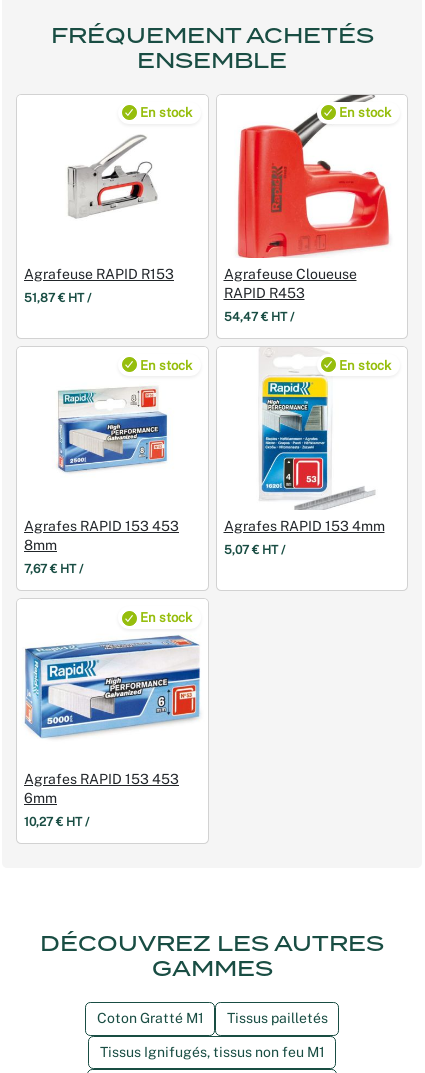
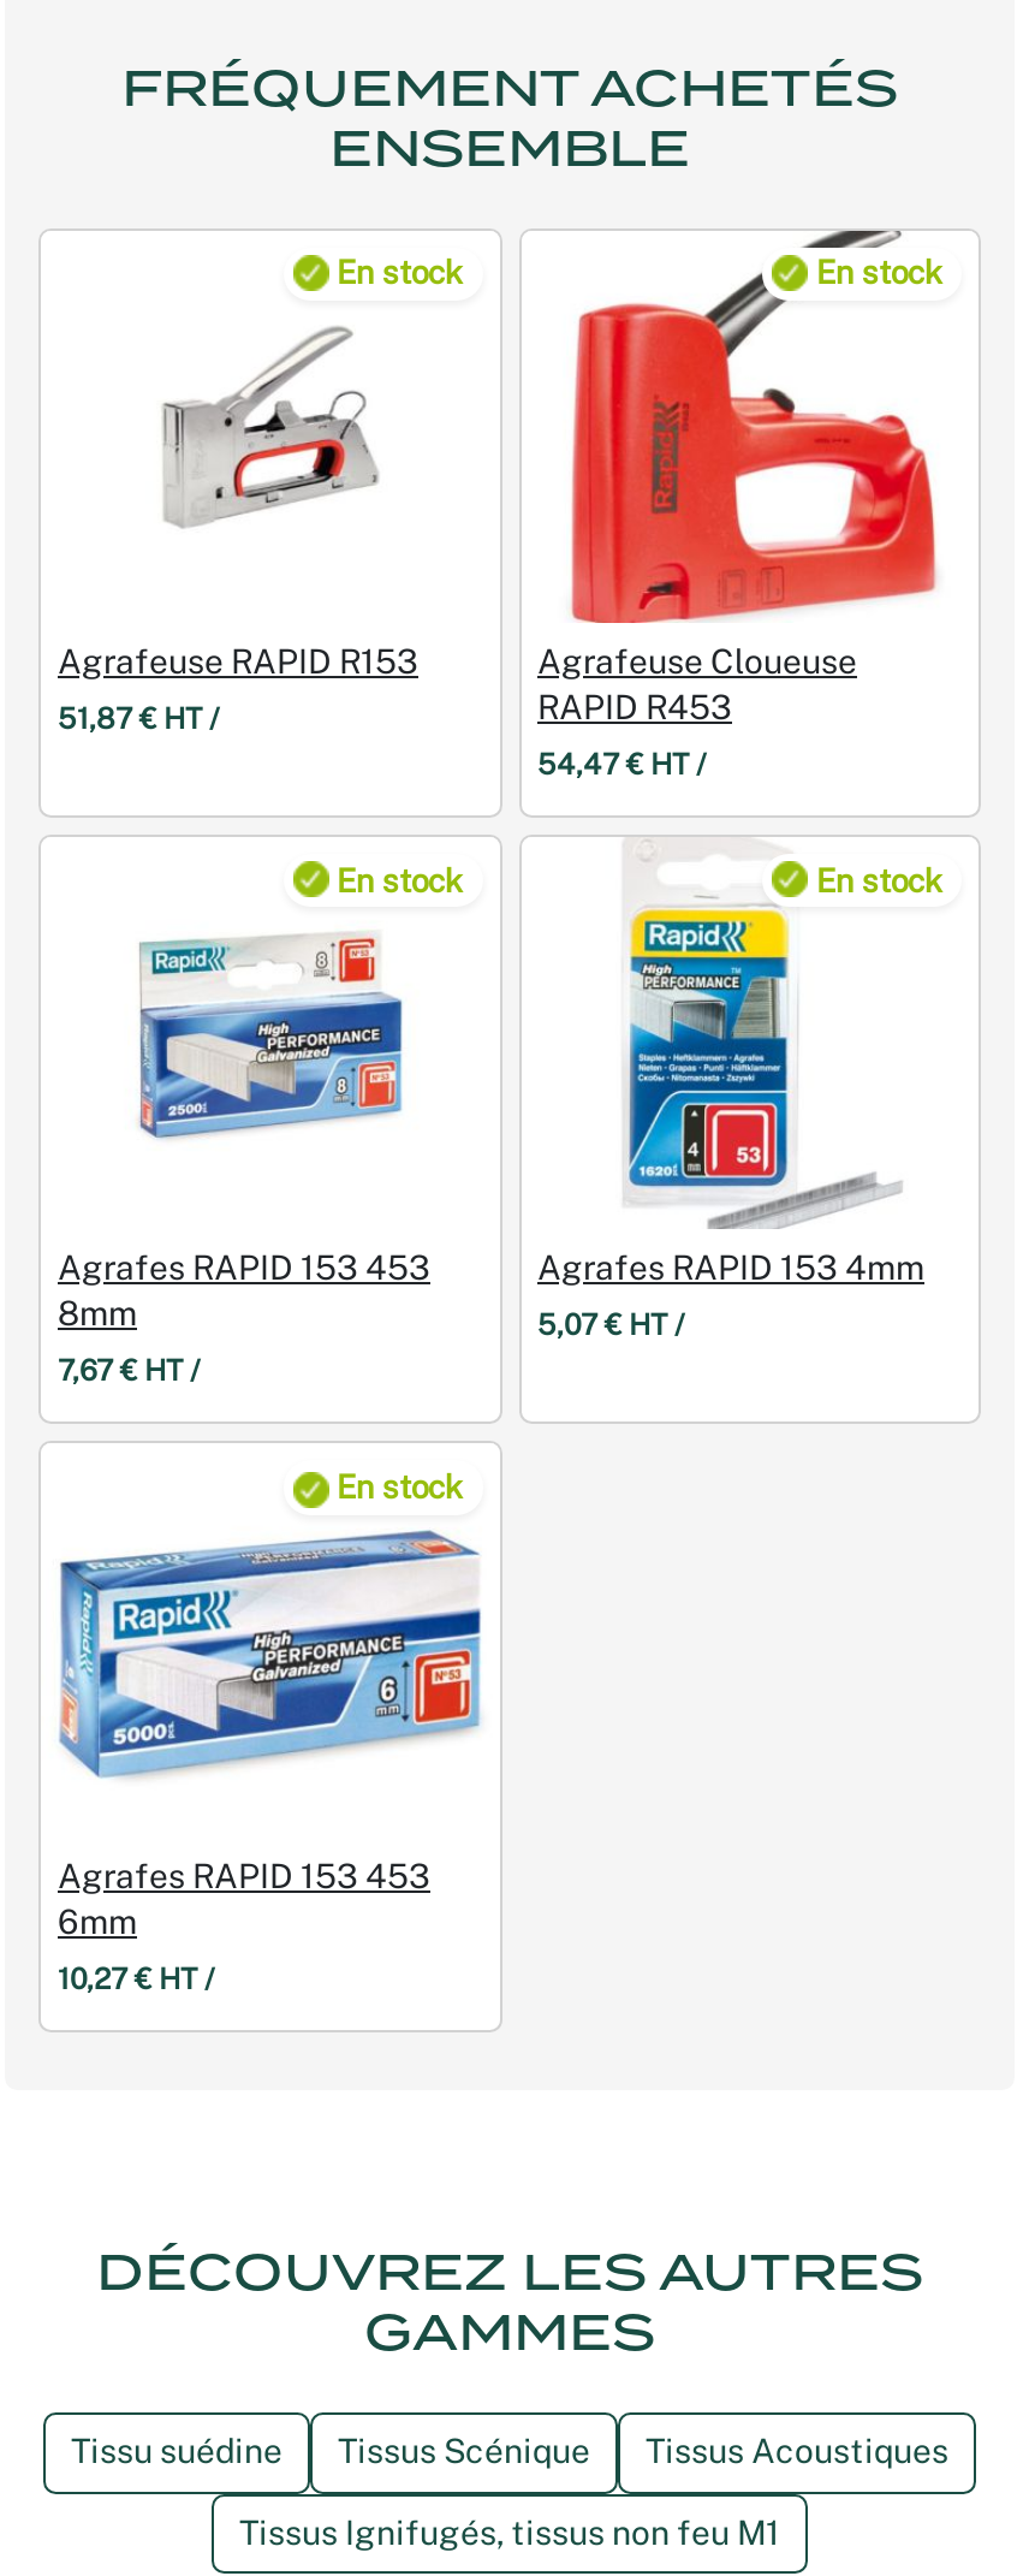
[96,1010,327,1026] Coton Gratté M1 | Tissus pailletés -> [71,2432,948,2471] Tissu suédine | Tissus Scénique | Tissus Acoustiques

